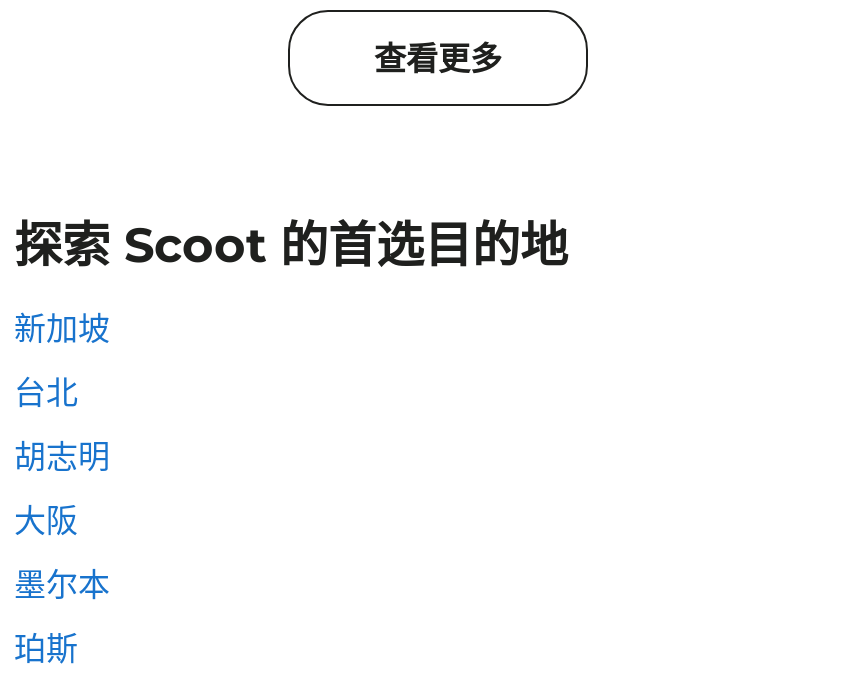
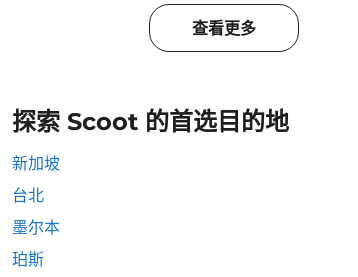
[14,438,110,540] 胡志明 | 大阪 -> none

